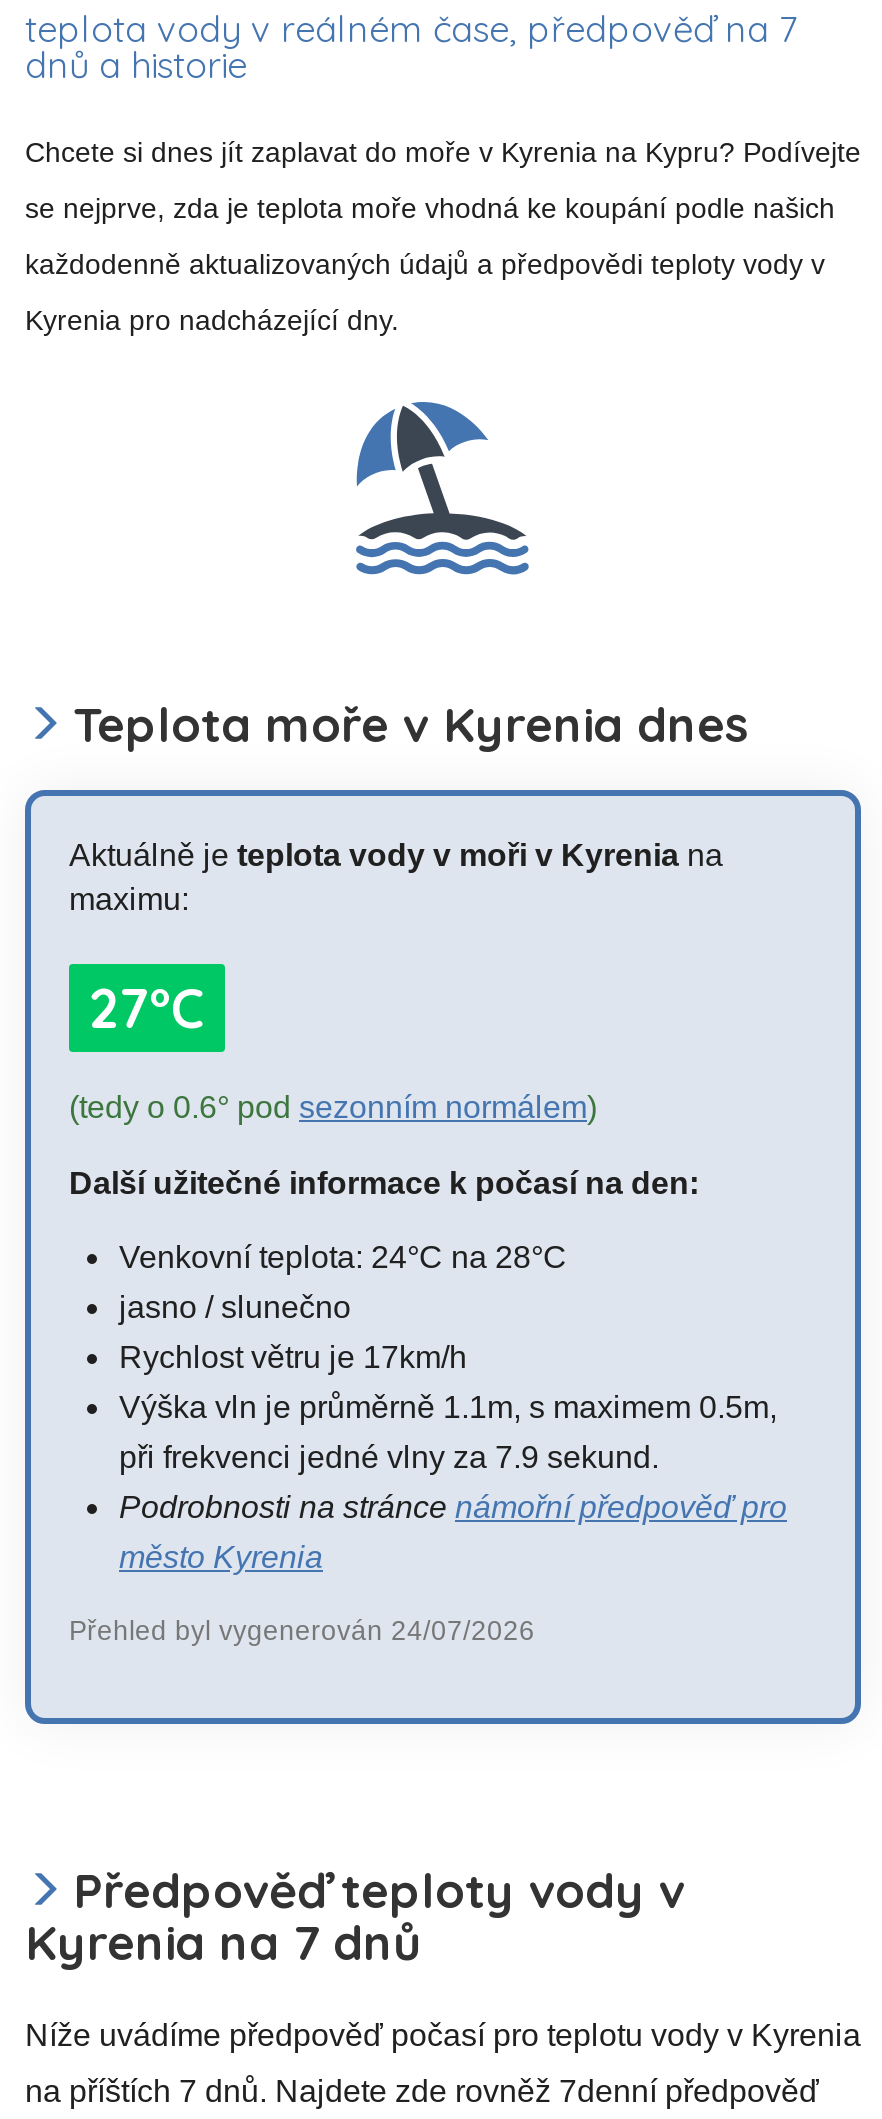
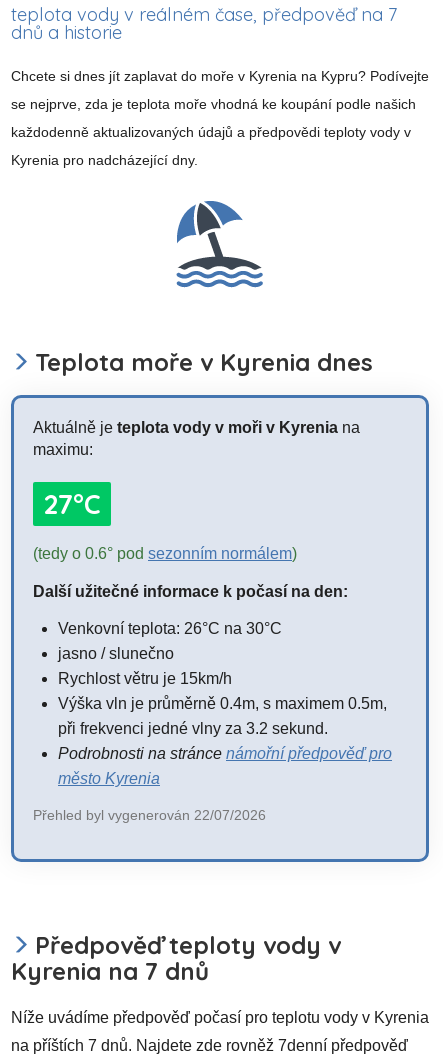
[119,1240,567,1274] Venkovní teplota: 24°C na 28°C -> [58,620,282,637] Venkovní teplota: 26°C na 30°C
[119,1340,467,1374] Rychlost větru je 17km/h -> [58,670,232,687] Rychlost větru je 15km/h
[119,1390,777,1424] Výška vln je průměrně 1.1m, s maximem 0.5m, -> [58,695,387,712] Výška vln je průměrně 0.4m, s maximem 0.5m,
[119,1440,659,1474] při frekvenci jedné vlny za 7.9 sekund. -> [58,720,328,737] při frekvenci jedné vlny za 3.2 sekund.
[69,1616,535,1646] Přehled byl vygenerován 24/07/2026 -> [33,808,266,823] Přehled byl vygenerován 22/07/2026

